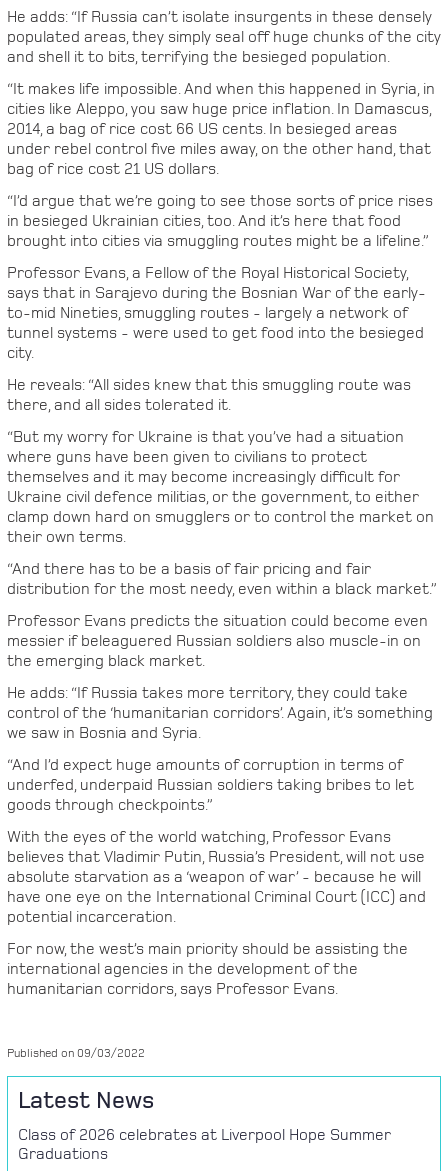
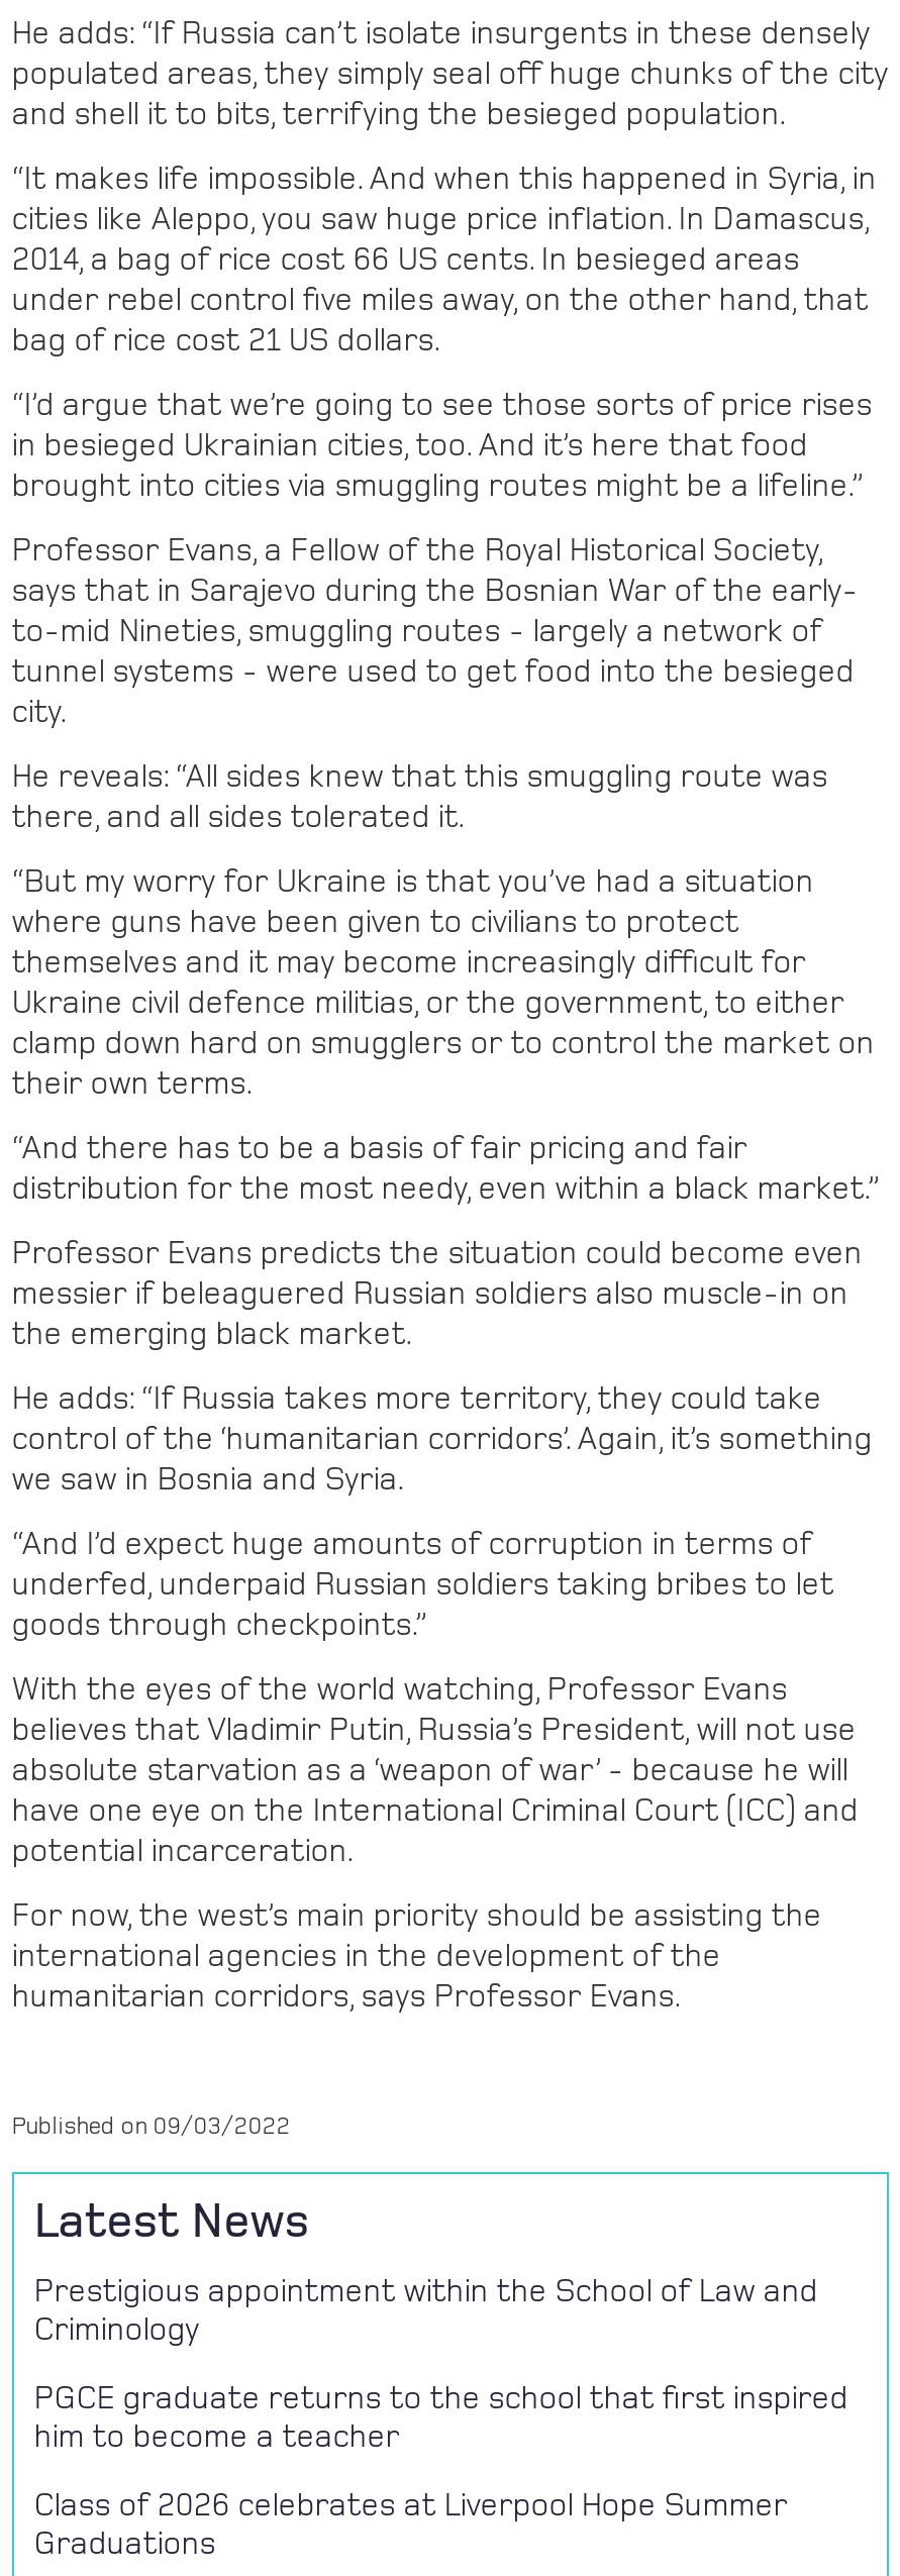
none -> [34,2275,848,2453] Prestigious appointment within the School of Law and | Criminology | PGCE graduate returns to the school that first inspired | him to become a teacher

